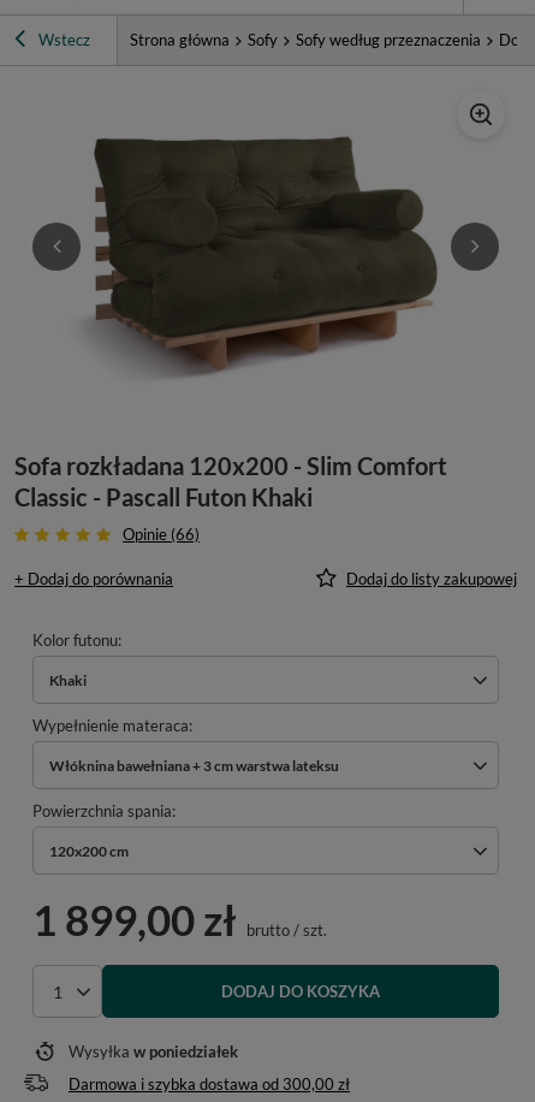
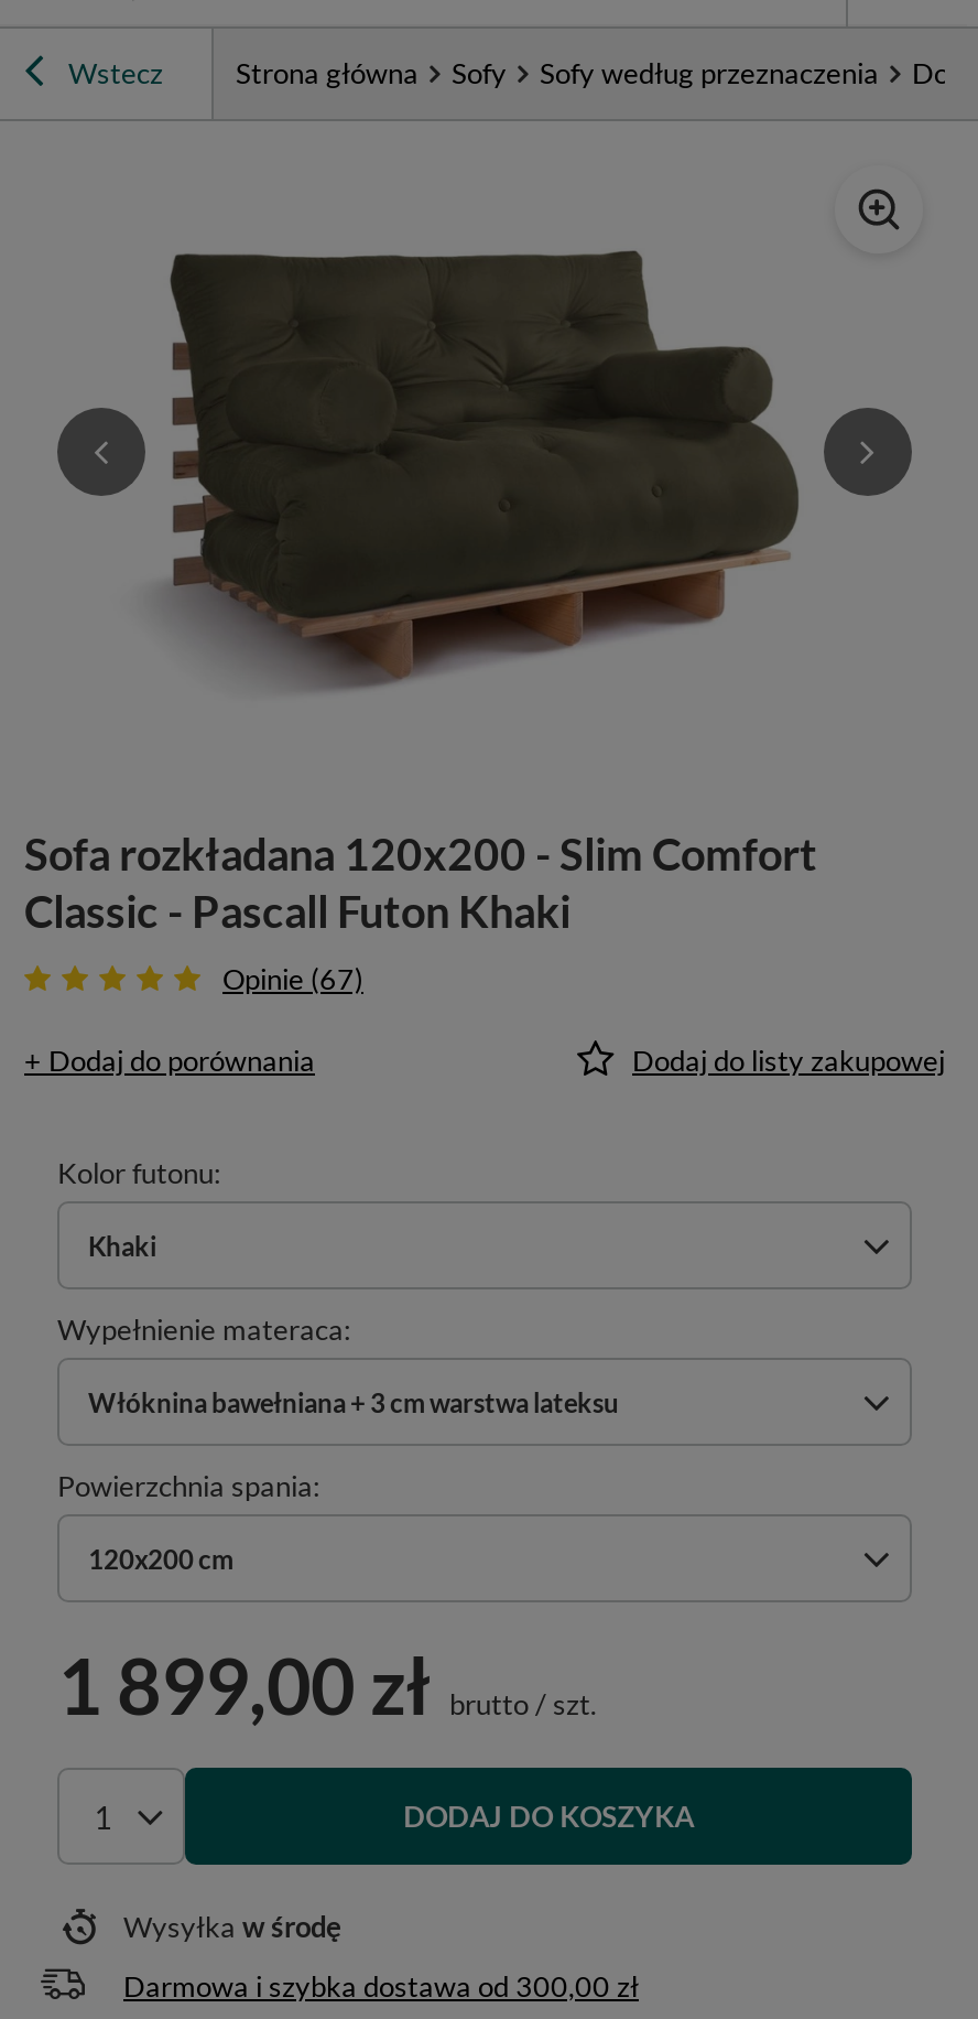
[123,525,200,544] Opinie (66) -> [222,961,363,997] Opinie (67)
[69,1042,238,1061] Wysyłka w poniedziałek -> [123,1909,341,1944] Wysyłka w środę

